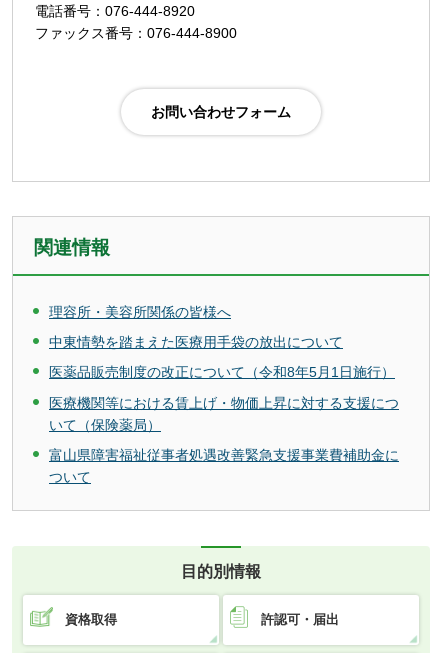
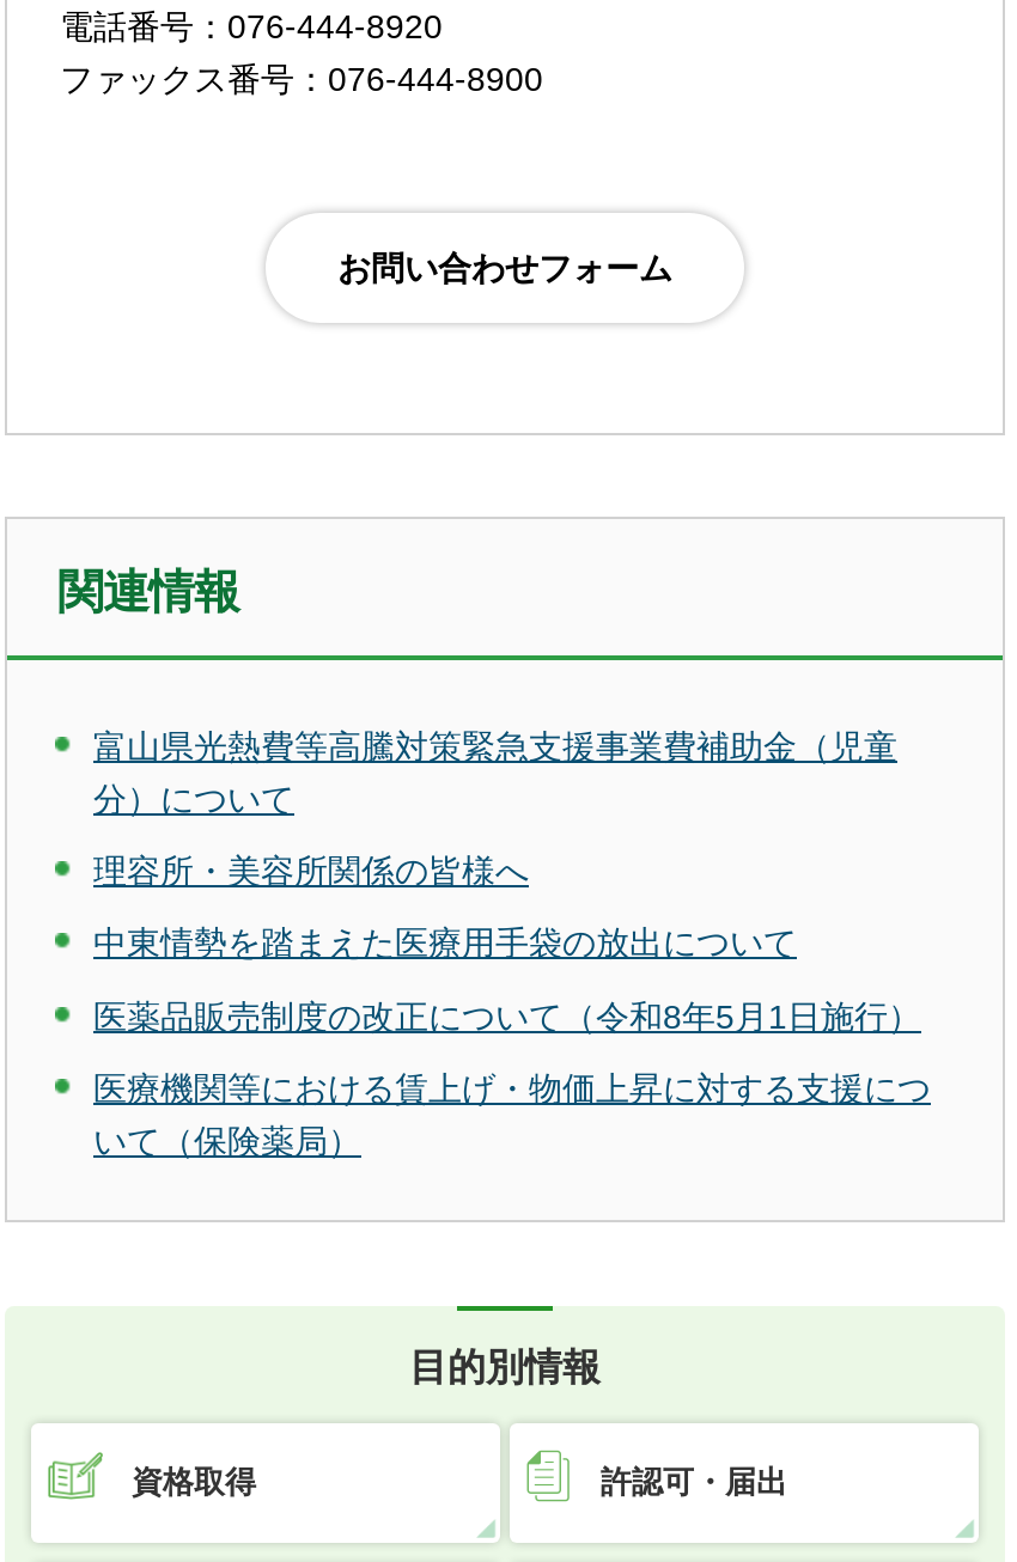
none -> [93,726,897,817] 富山県光熱費等高騰対策緊急支援事業費補助金（児童 | 分）について
moved [49,304,399,433] -> [93,852,931,1161]: 理容所・美容所関係の皆様へ | 医薬品販売制度の改正について（令和8年5月1日施行） | 医療機関等における賃上げ・物価上昇に対する支援につ | いて（保険薬局）
[49,447,399,485] 富山県障害福祉従事者処遇改善緊急支援事業費補助金に | ついて -> none

